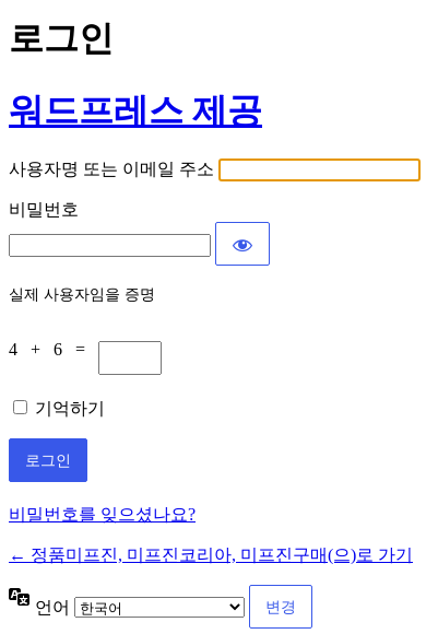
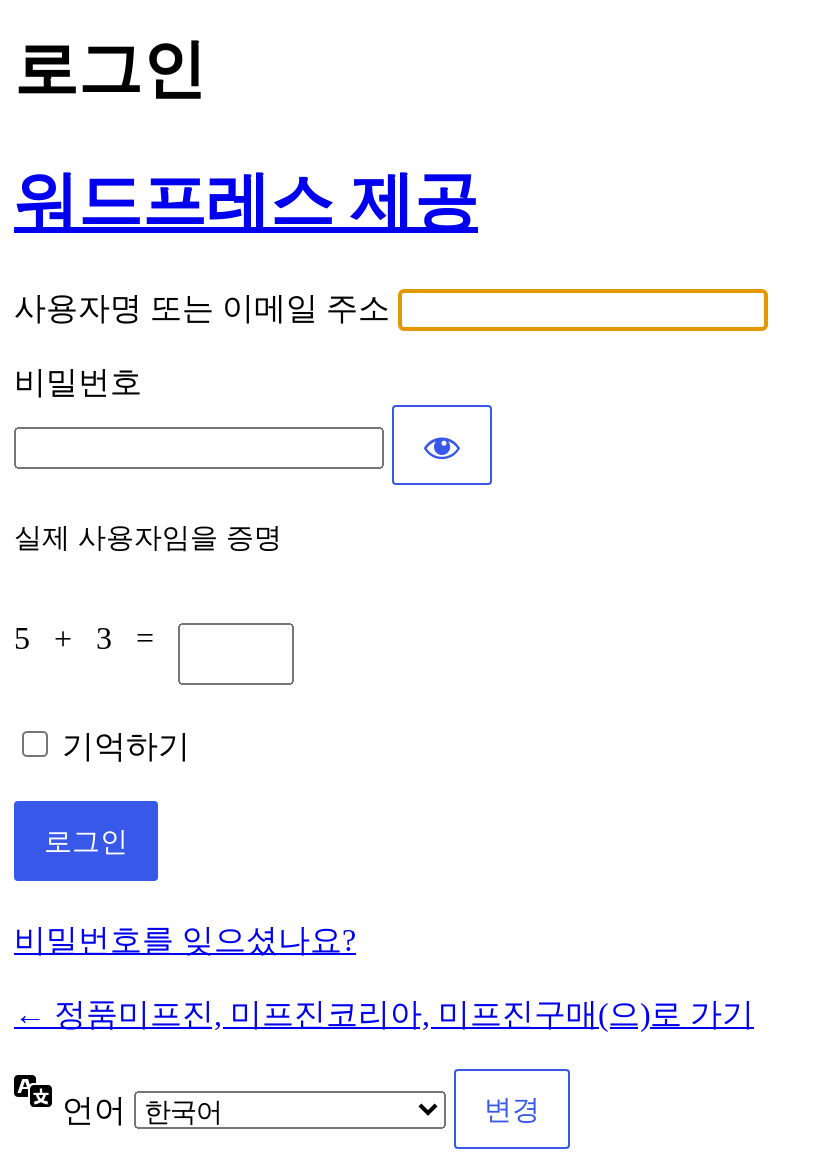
[9,340,98,359] 4 + 6 = -> [14,622,178,656] 5 + 3 =

